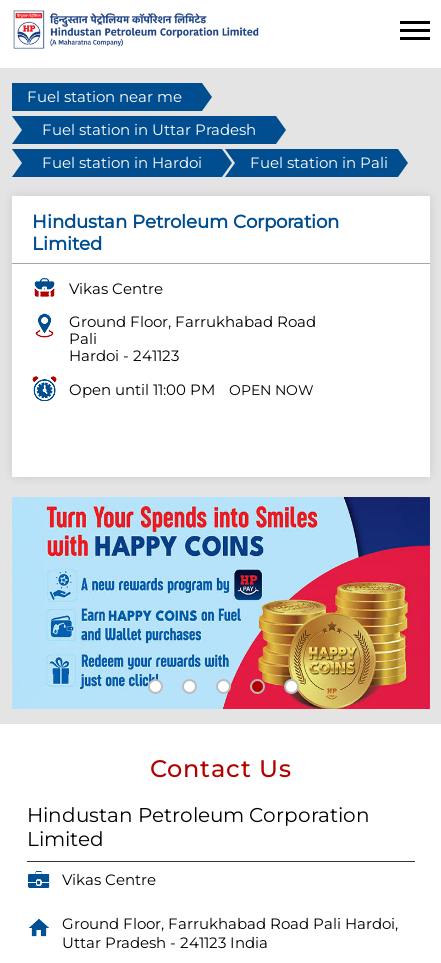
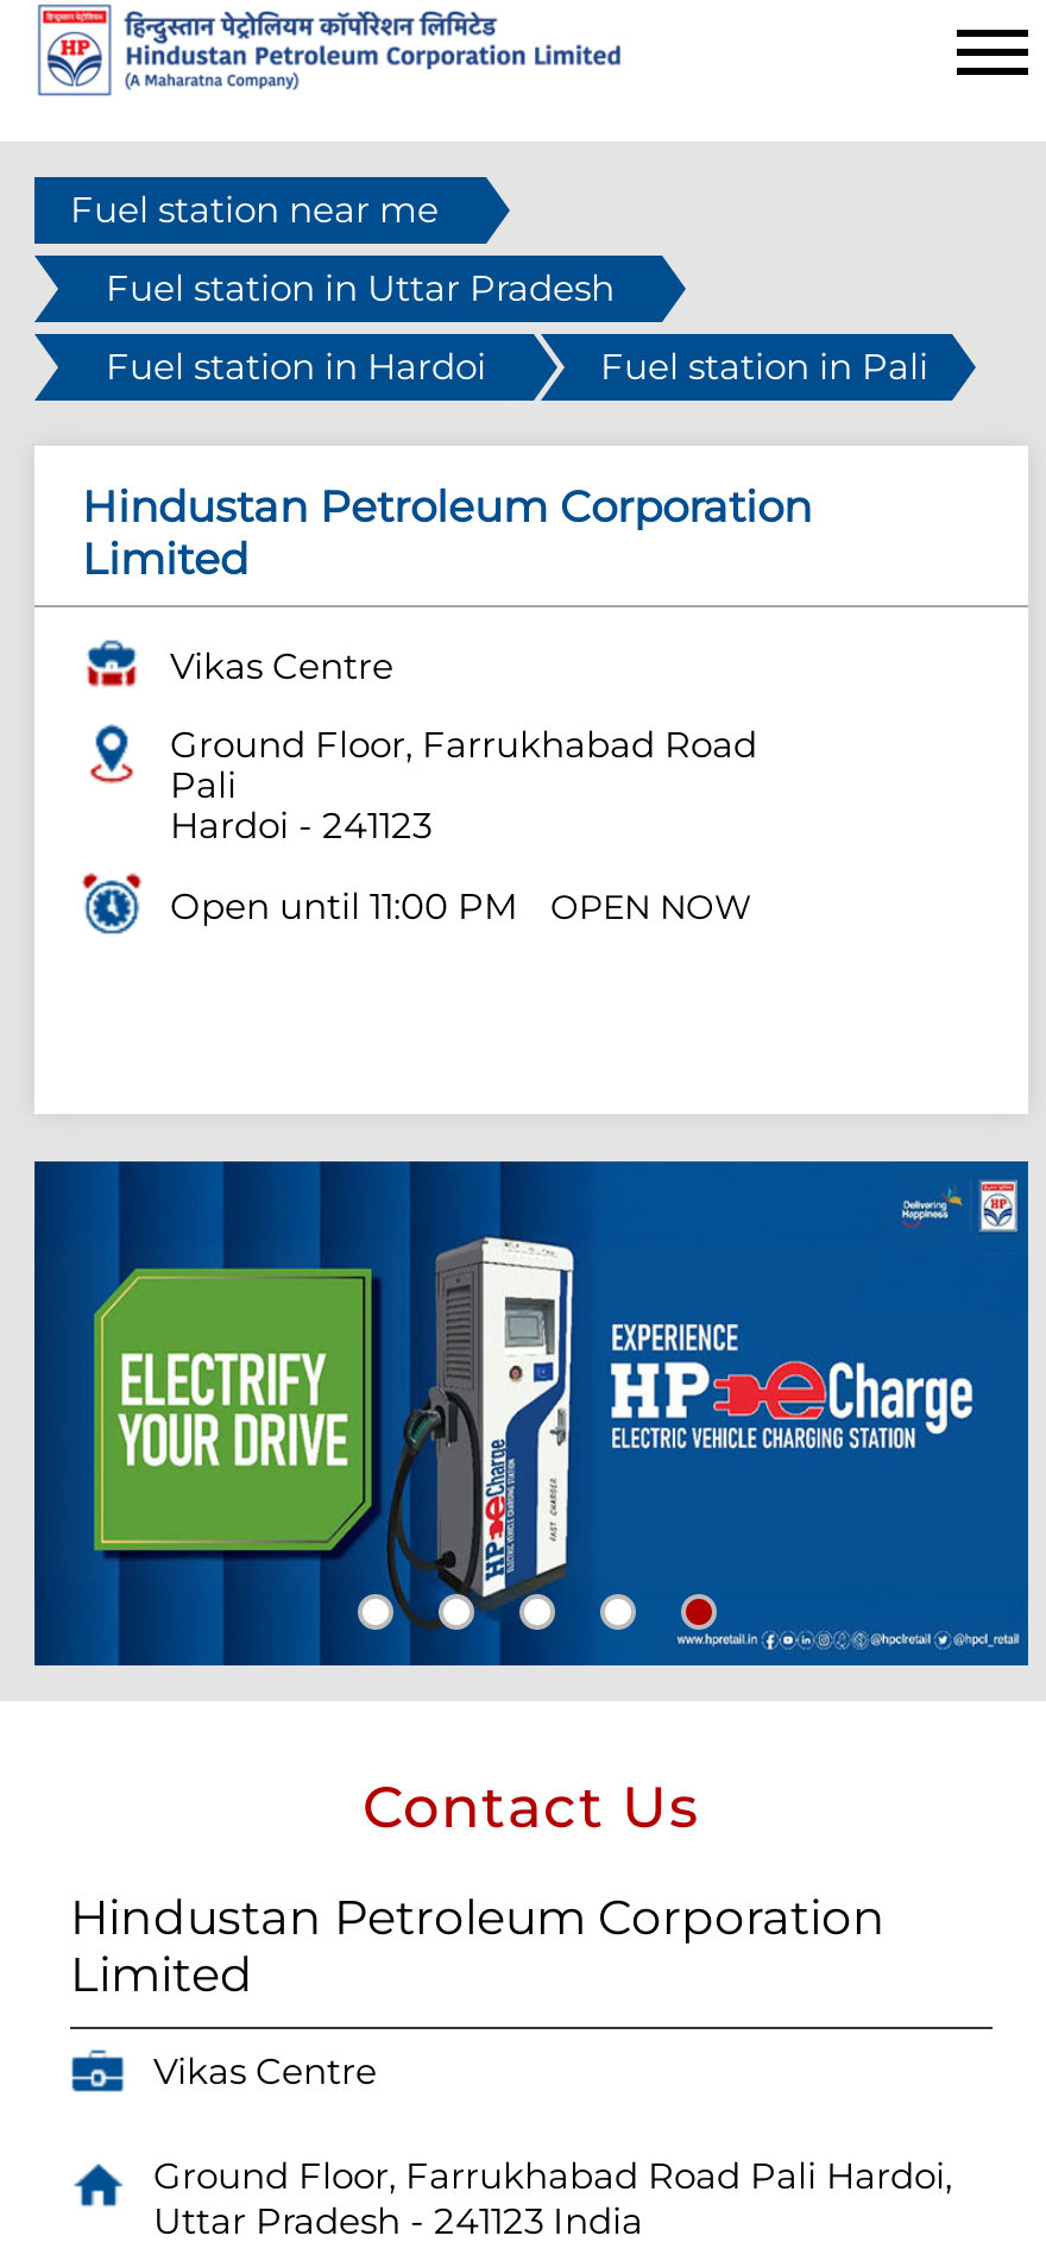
[12,497,431,710] [image] -> [32,1159,1031,1668] [image]

